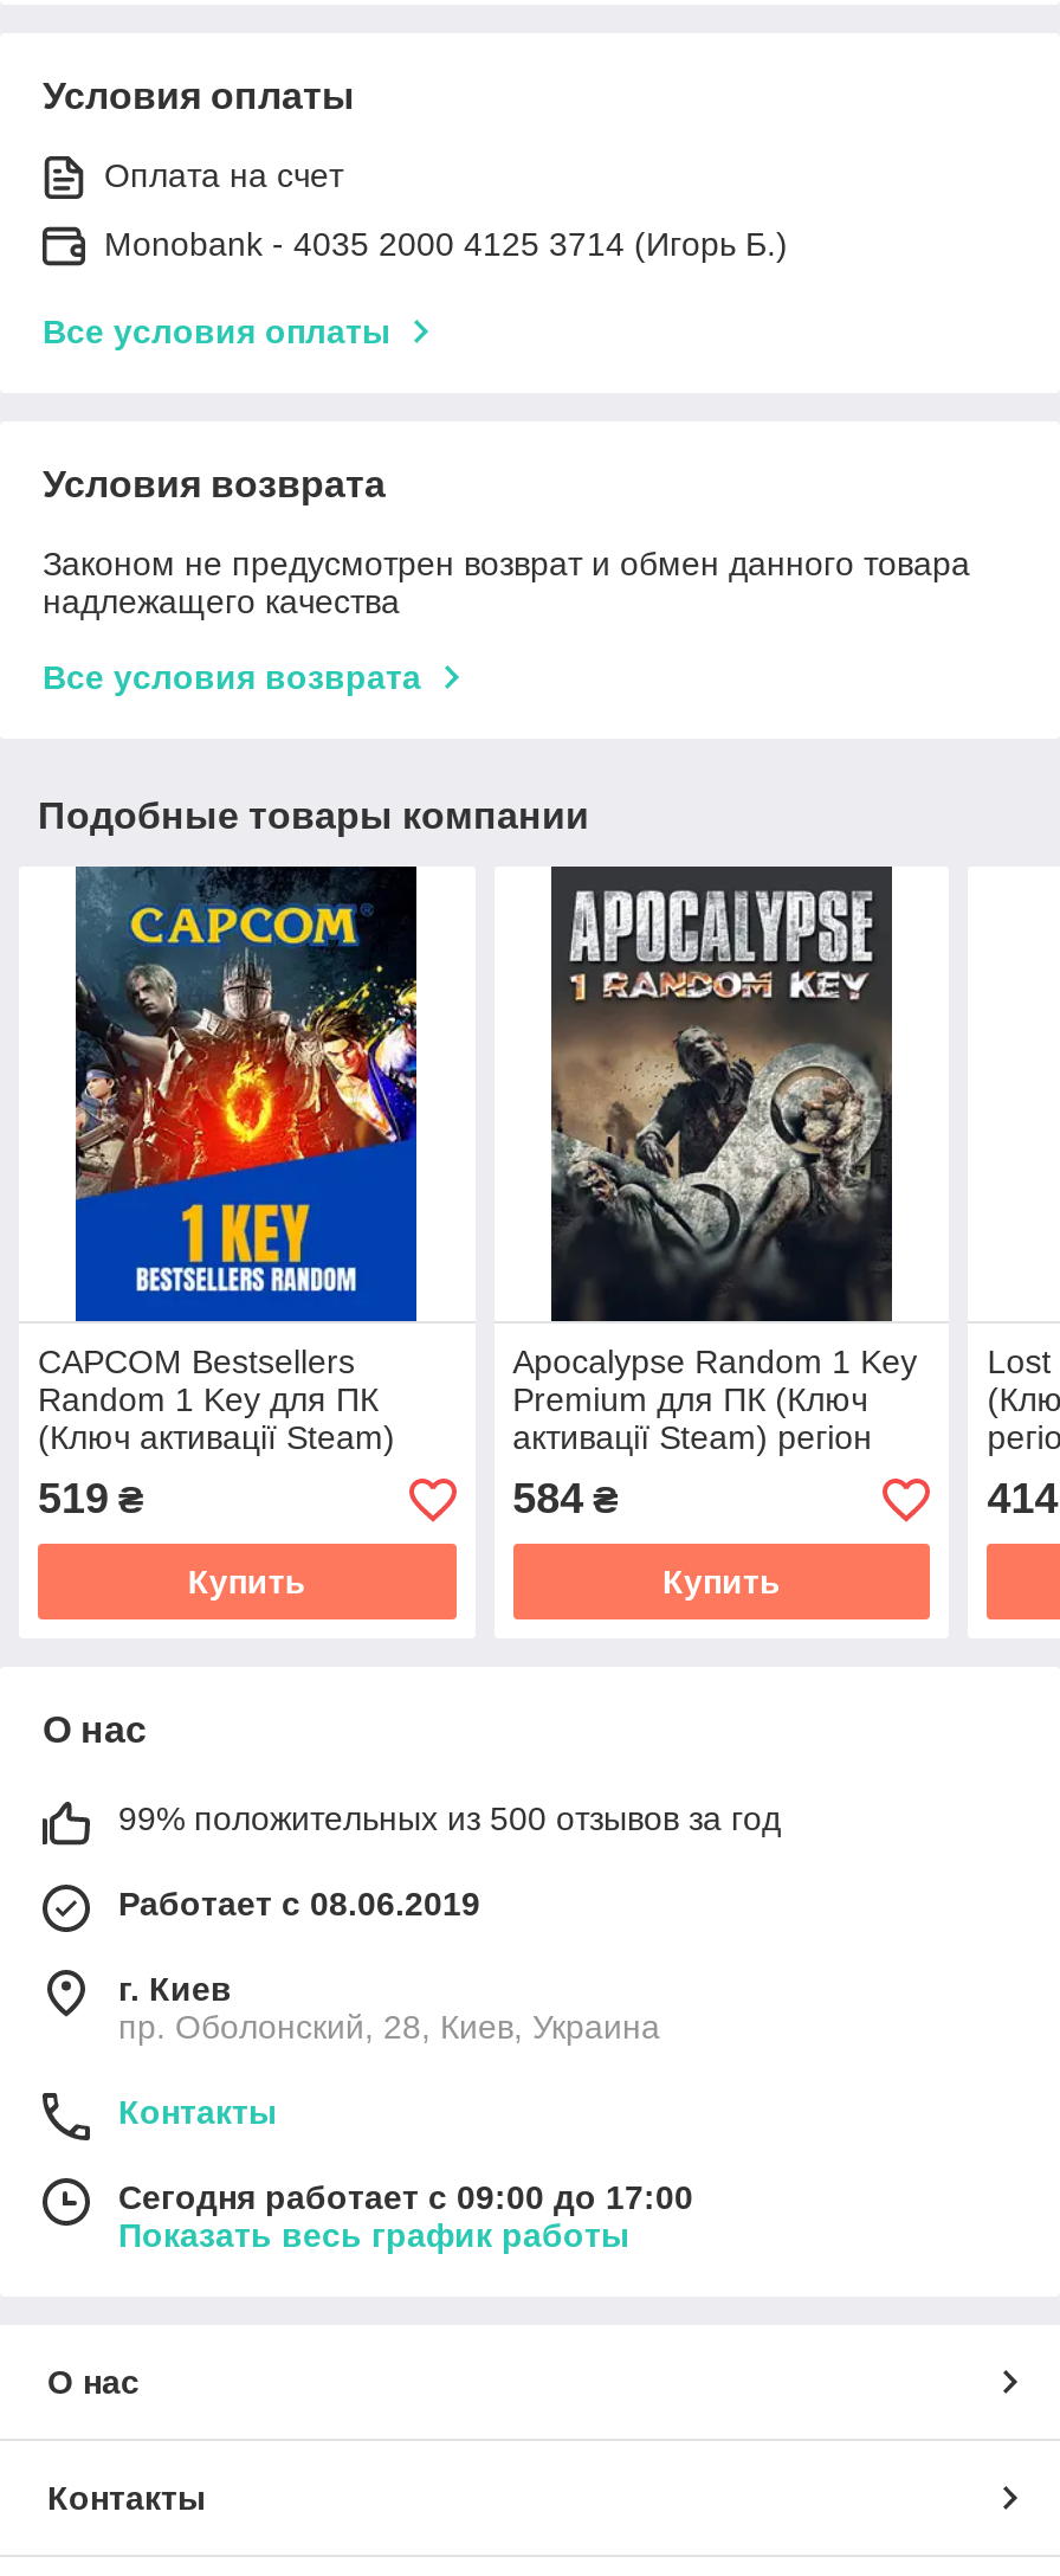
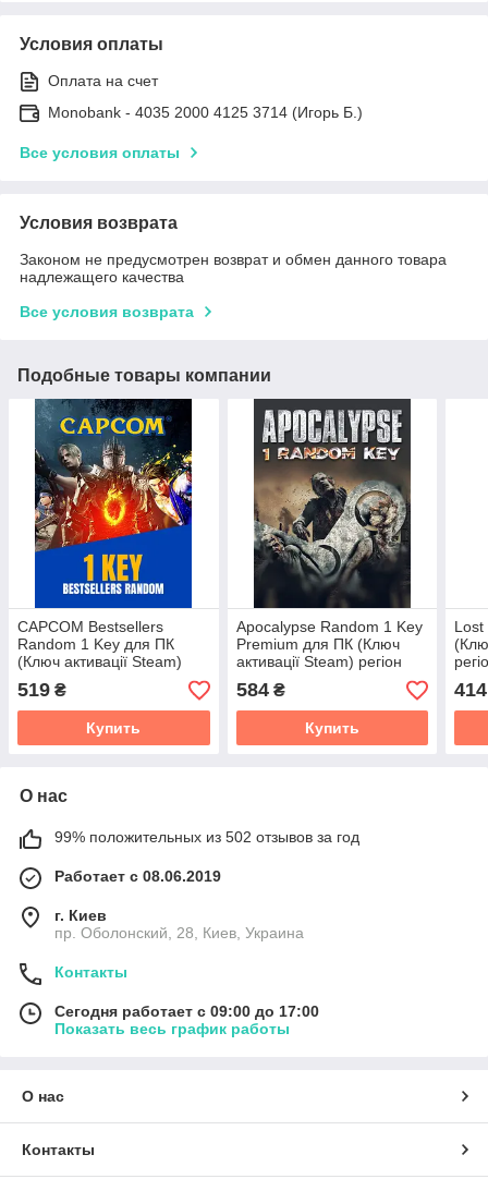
[118,1800,781,1838] 99% положительных из 500 отзывов за год -> [54,829,359,846] 99% положительных из 502 отзывов за год

